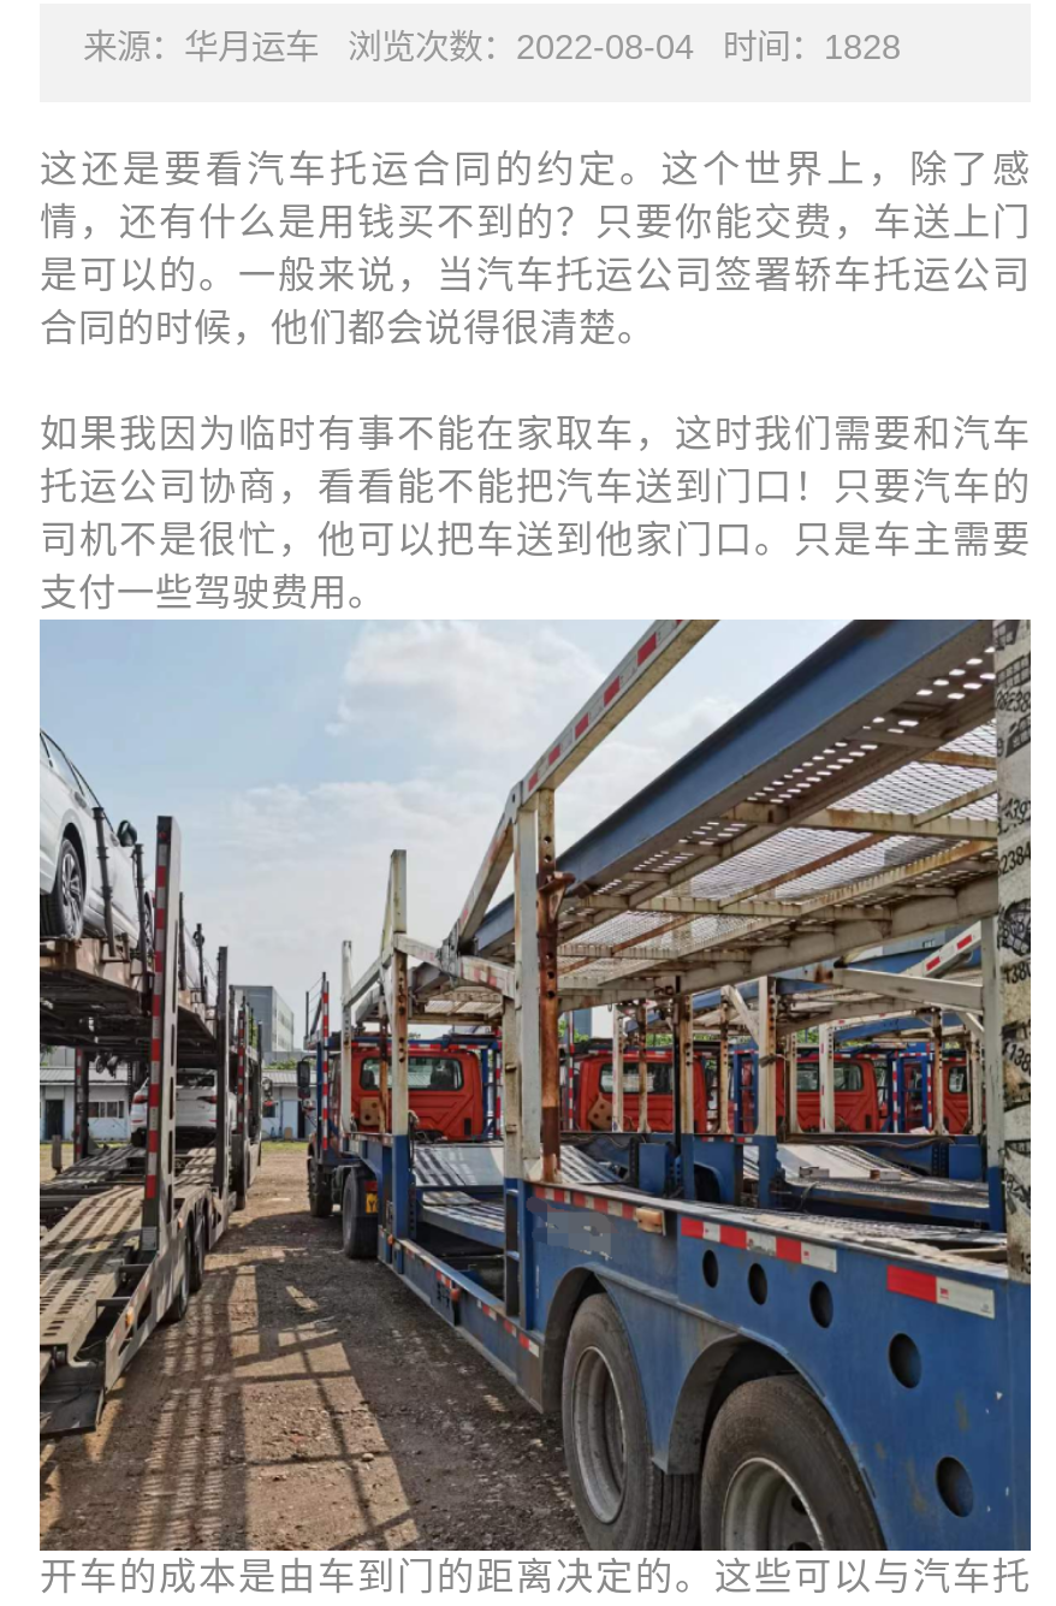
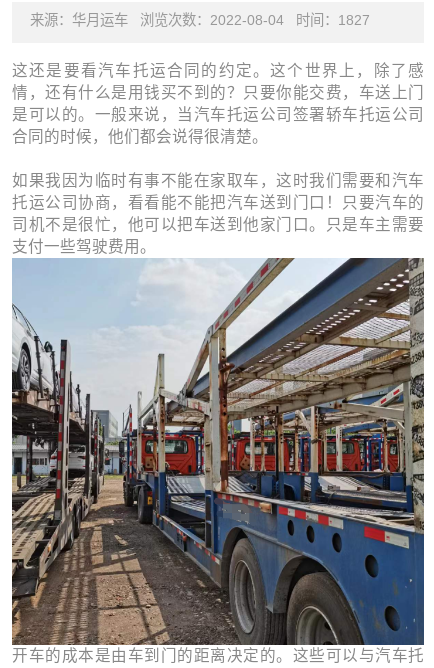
[83,28,901,67] 来源：华月运车 浏览次数：2022-08-04 时间：1828 -> [30,12,370,28] 来源：华月运车 浏览次数：2022-08-04 时间：1827

